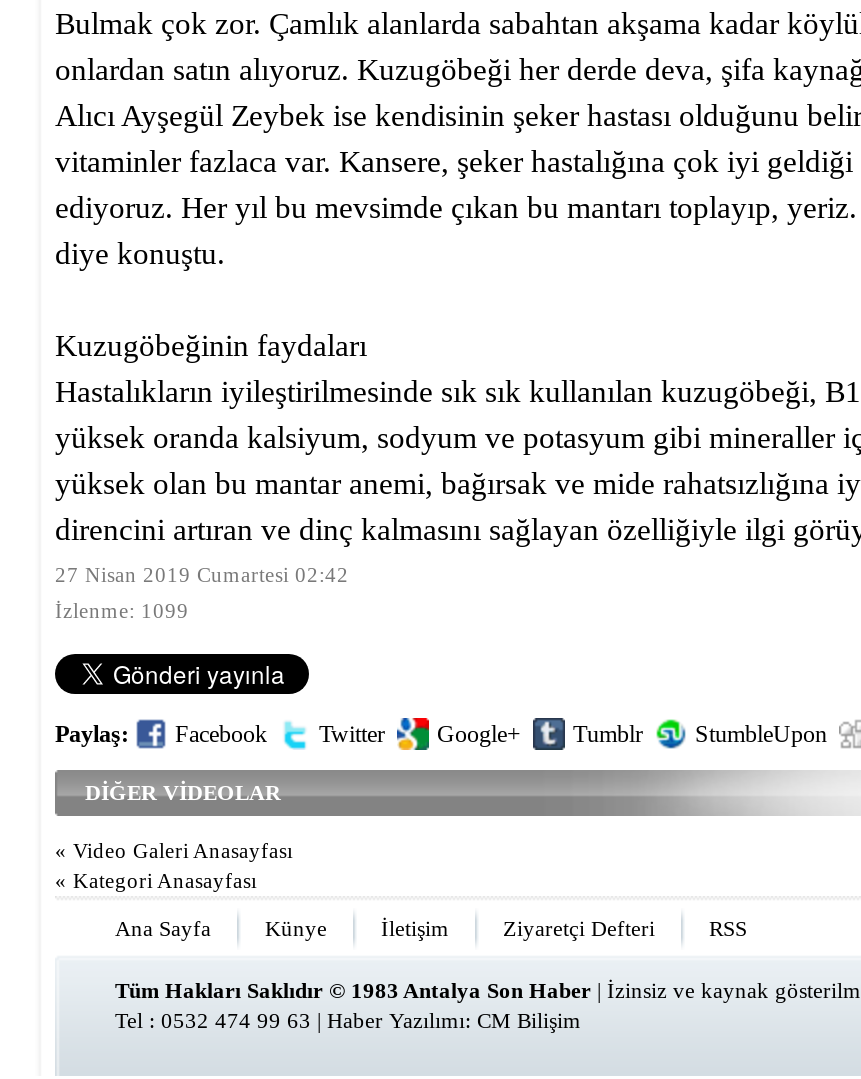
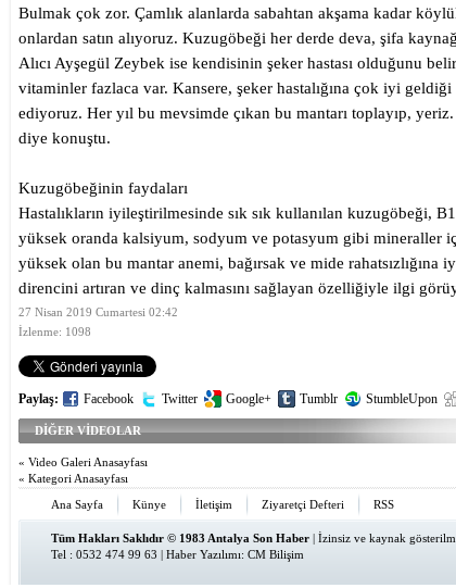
[55,600,189,622] İzlenme: 1099 -> [18,326,91,338] İzlenme: 1098

